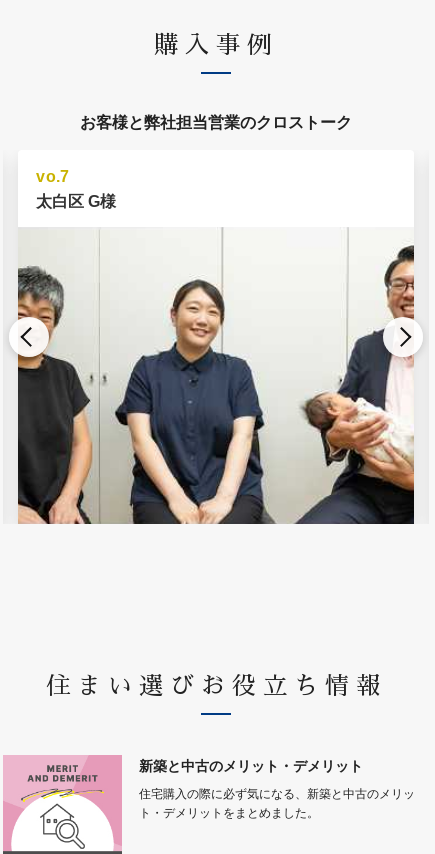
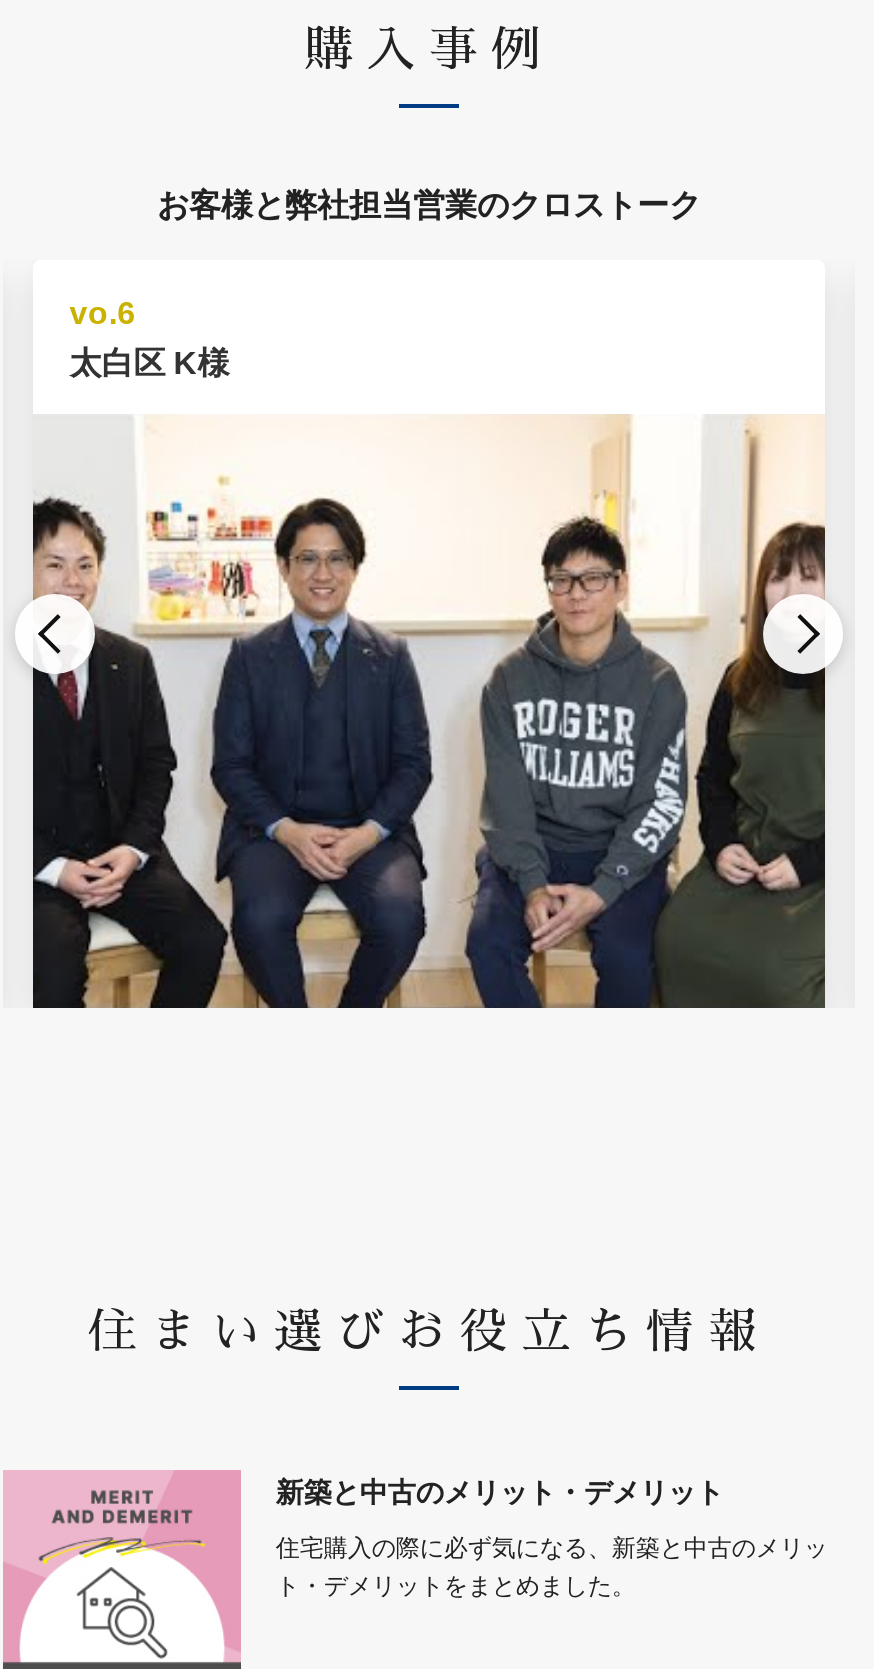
[36,168,69,185] vo.7 -> [69,297,136,331] vo.6
[36,193,116,210] 太白区 G様 -> [69,347,229,381] 太白区 K様
[17,228,415,525] [image] -> [31,414,827,1010] [image]

